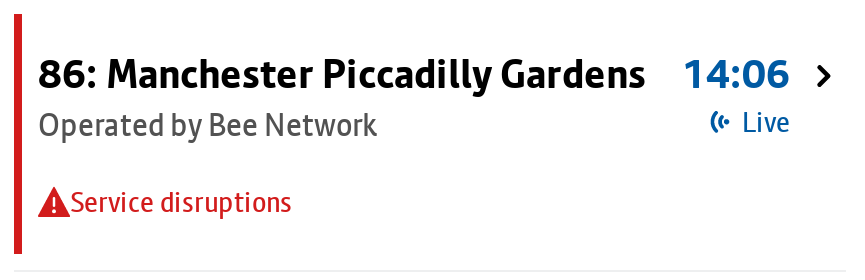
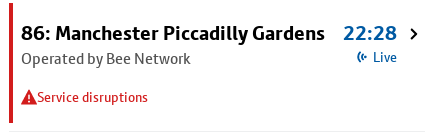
[38,50,790,98] 86: Manchester Piccadilly Gardens 14:06 -> [21,21,397,45] 86: Manchester Piccadilly Gardens 22:28

